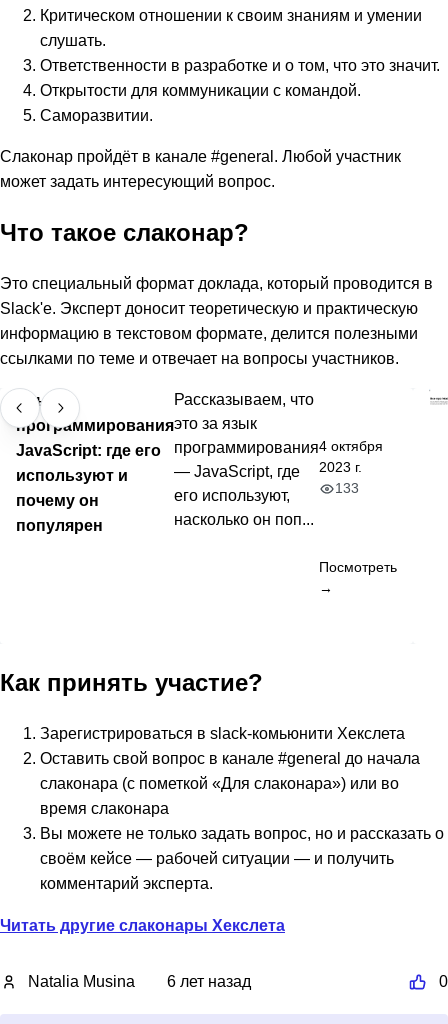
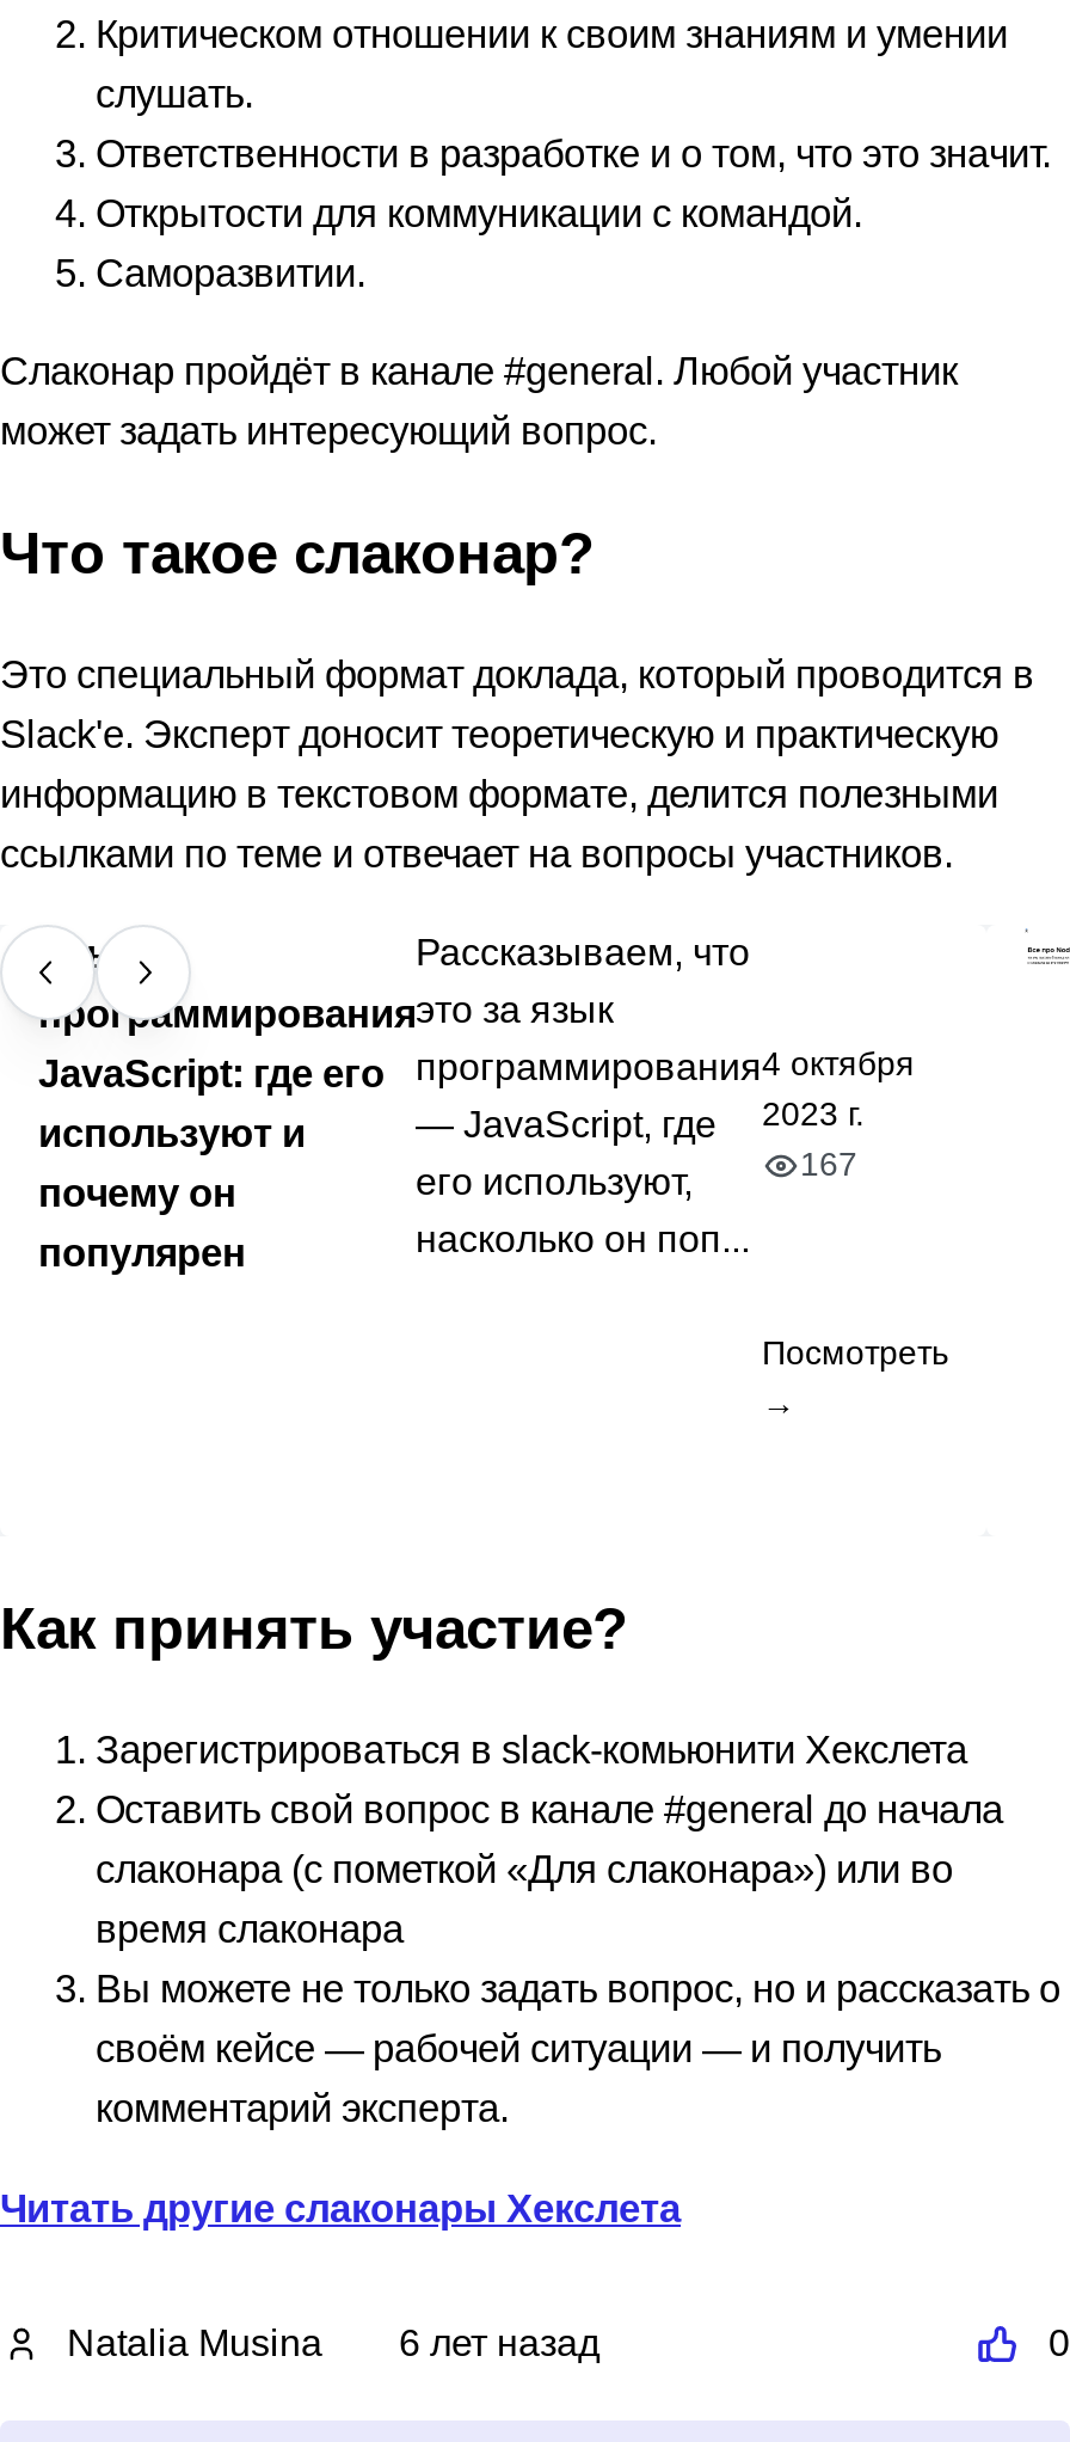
[335,480,359,496] 133 -> [800,1145,857,1184] 167

